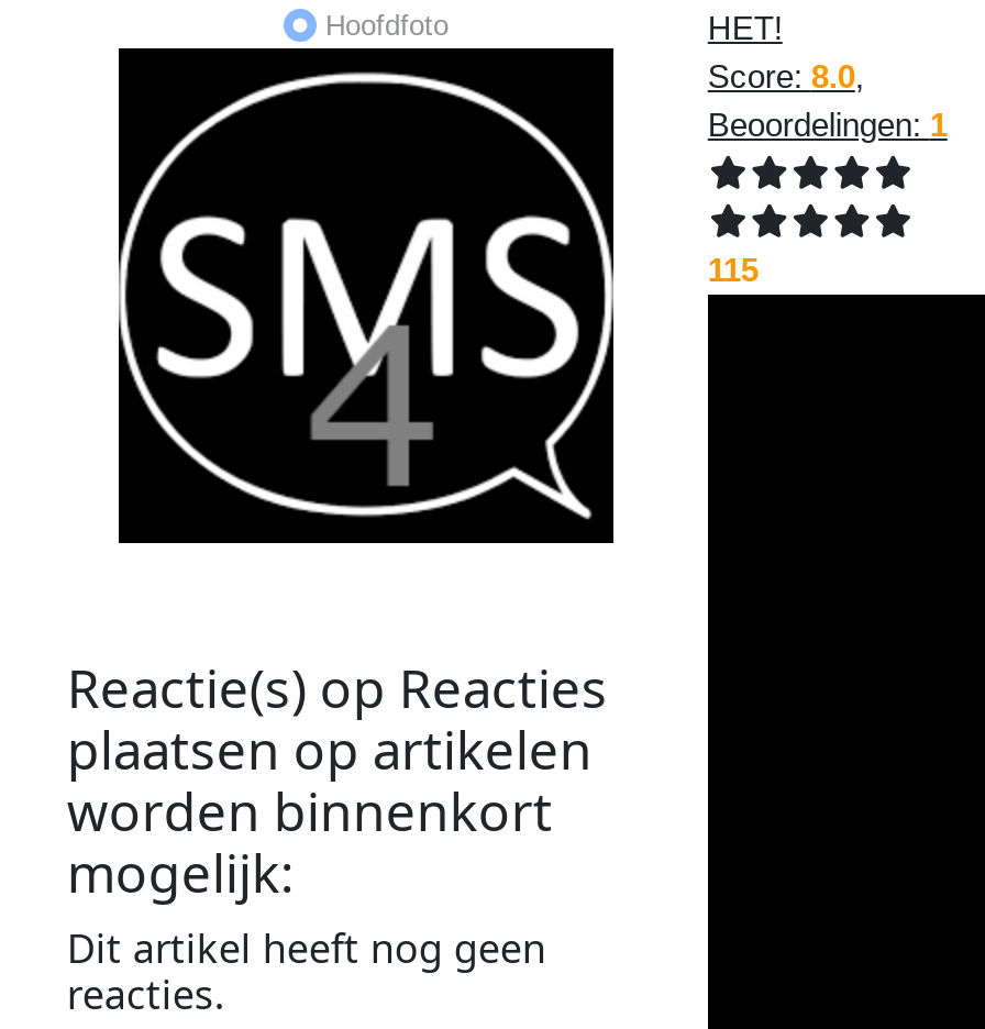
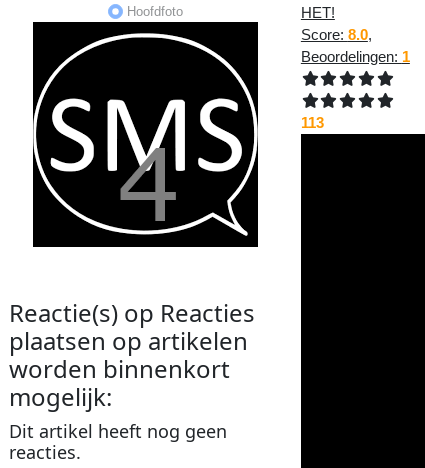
[708,250,758,288] 115 -> [301,114,324,131] 113

